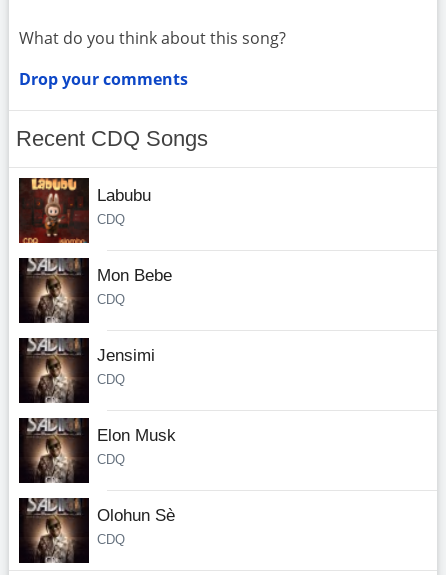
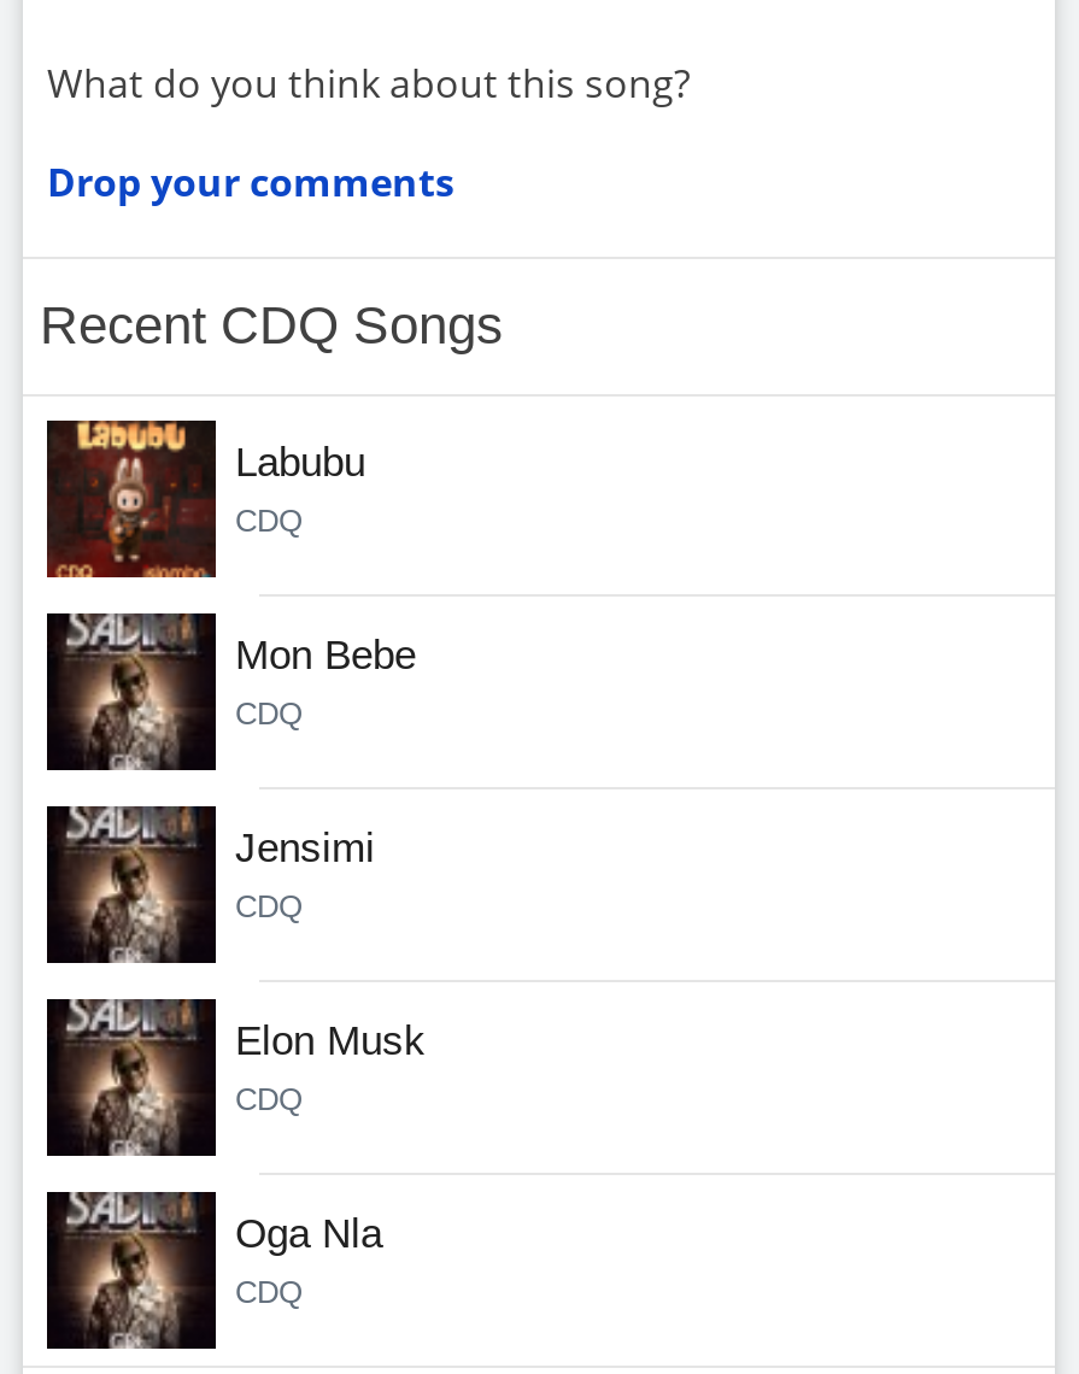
[97,506,175,525] Olohun Sè -> [235,1210,382,1256] Oga Nla

